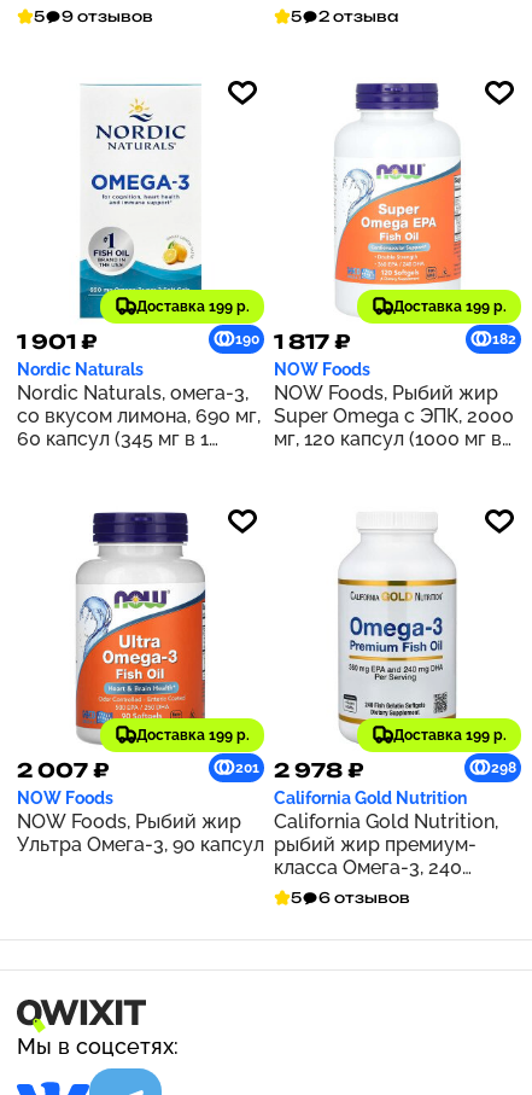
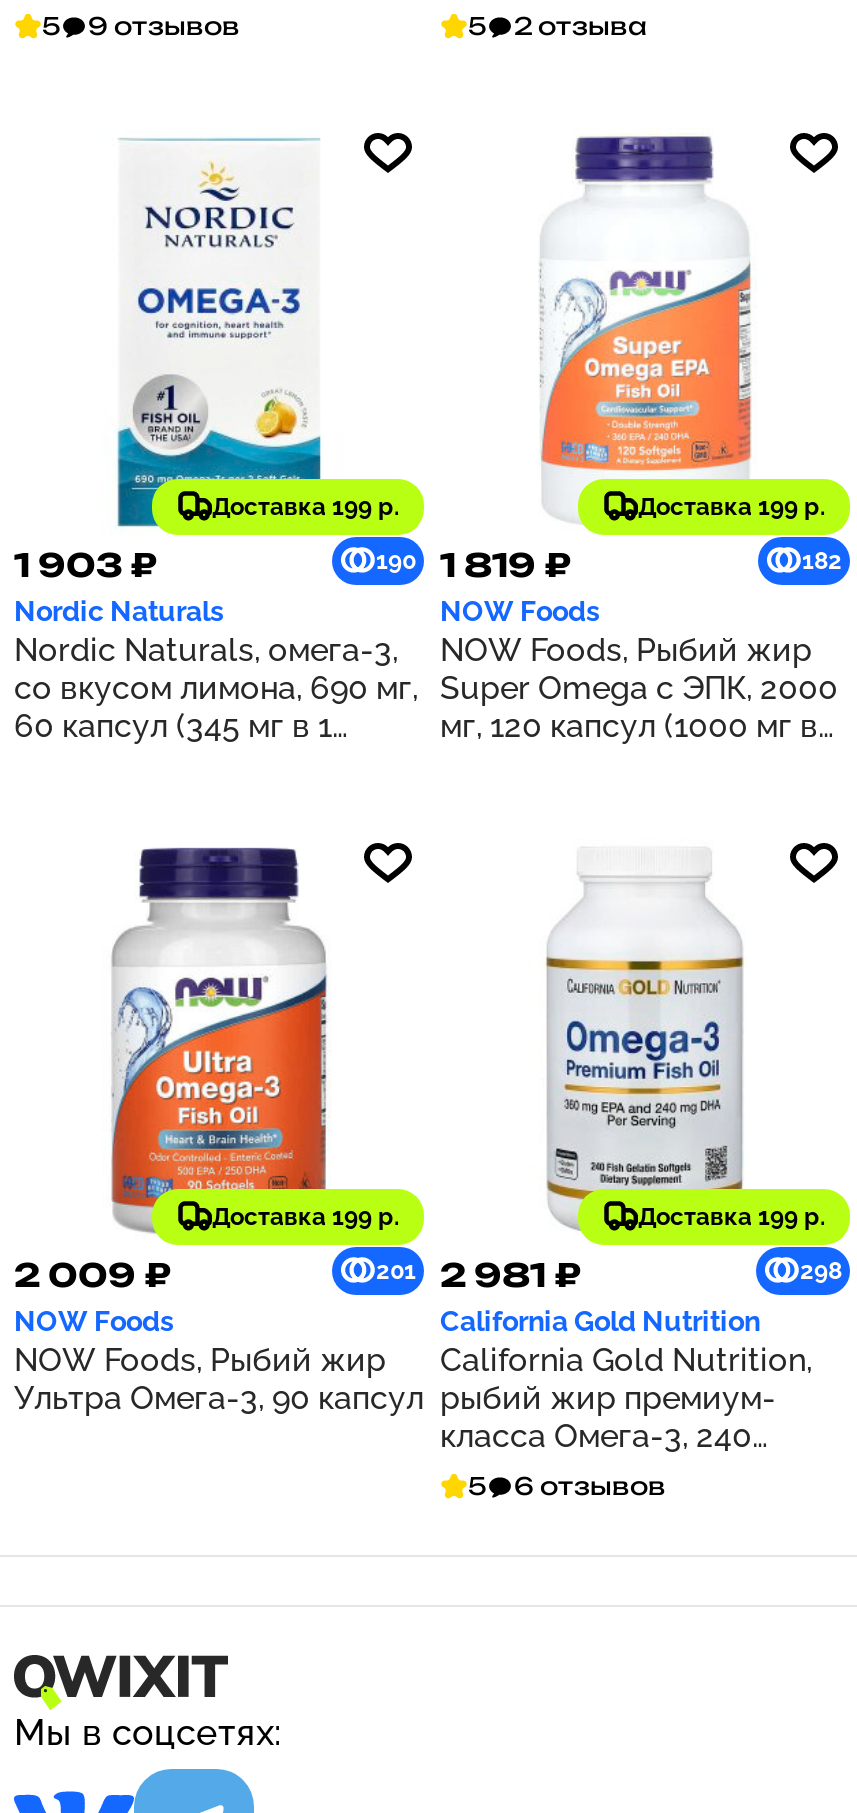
[17,329,98,353] 1 901 ₽ -> [14,544,158,584] 1 903 ₽
[235,329,351,353] 190 1 817 ₽ -> [376,544,572,584] 190 1 819 ₽
[17,758,110,782] 2 007 ₽ -> [14,1254,172,1294] 2 009 ₽
[235,758,364,782] 201 2 978 ₽ -> [376,1254,582,1294] 201 2 981 ₽

